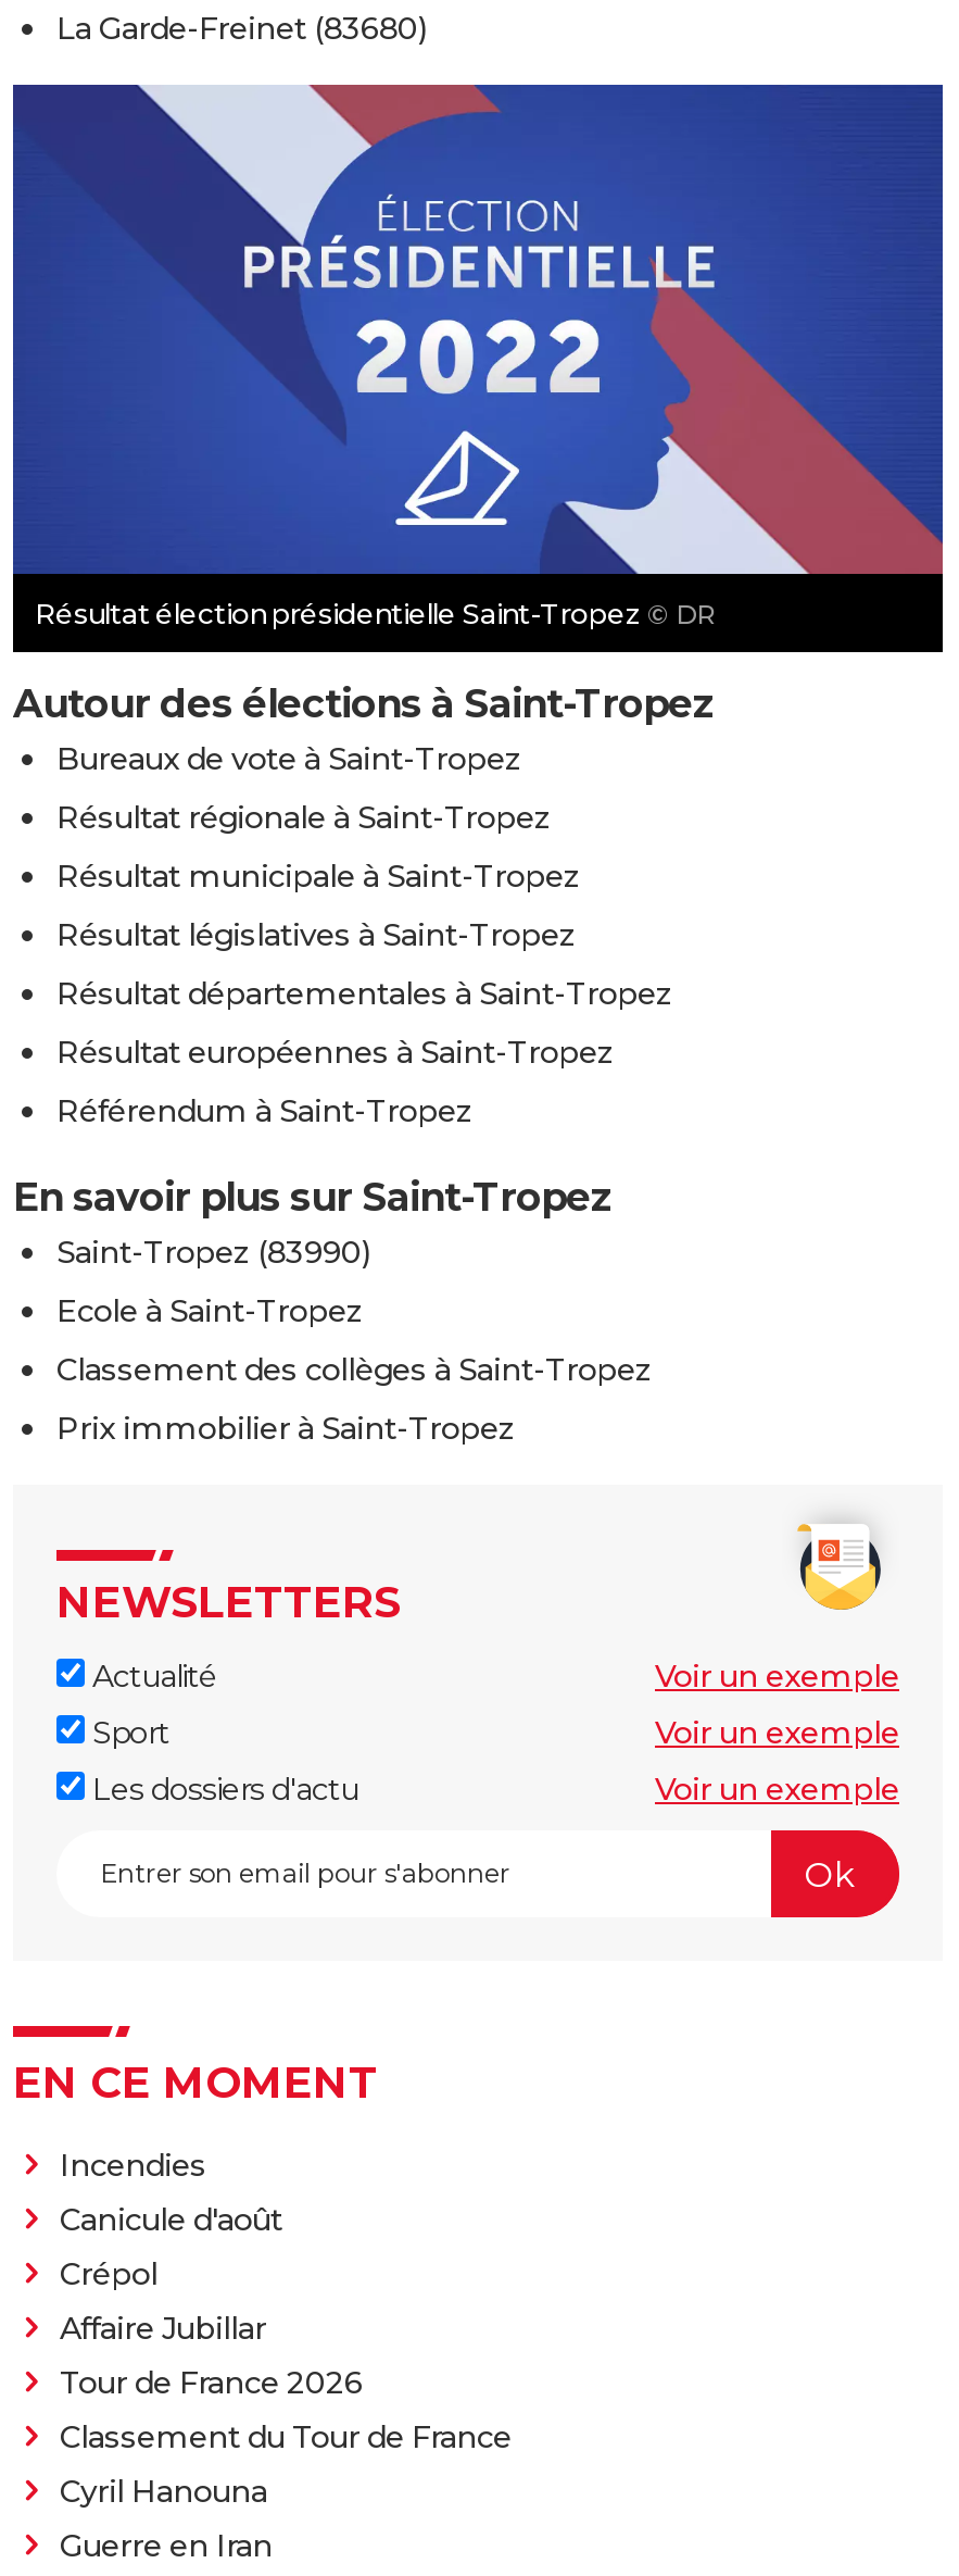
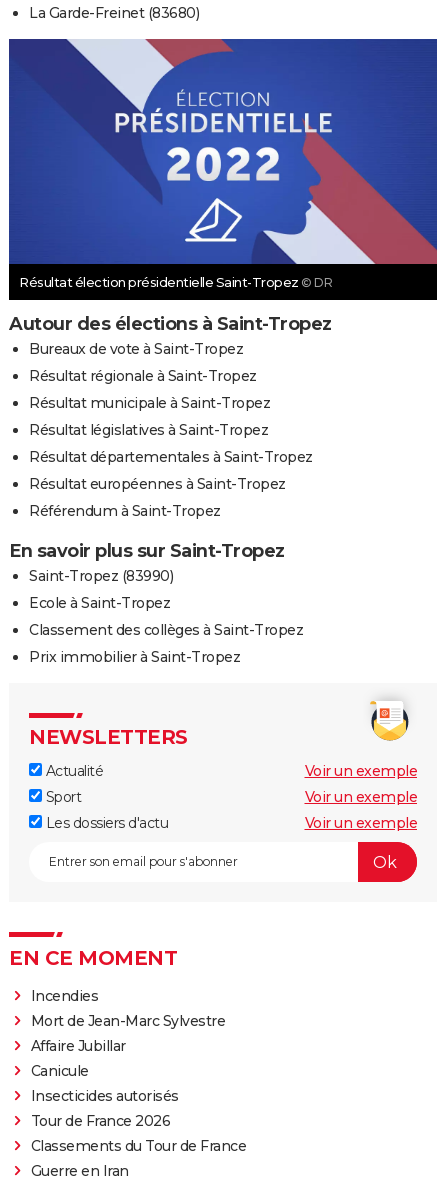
[60,2201,282,2294] Canicule d'août | Crépol -> [30,1012,225,1030] Mort de Jean-Marc Sylvestre
moved [60,2309,266,2349] -> [30,1037,125,1055]: Affaire Jubillar
none -> [30,1062,178,1105] Canicule | Insecticides autorisés
moved [60,2364,363,2403] -> [30,1112,170,1130]: Tour de France 2026
[60,2418,512,2512] Classement du Tour de France | Cyril Hanouna -> [30,1137,246,1155] Classements du Tour de France

